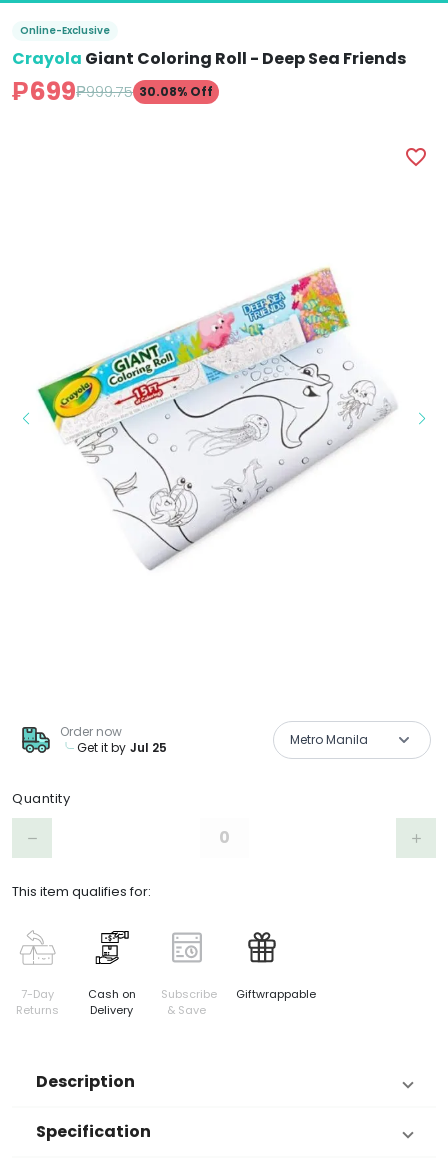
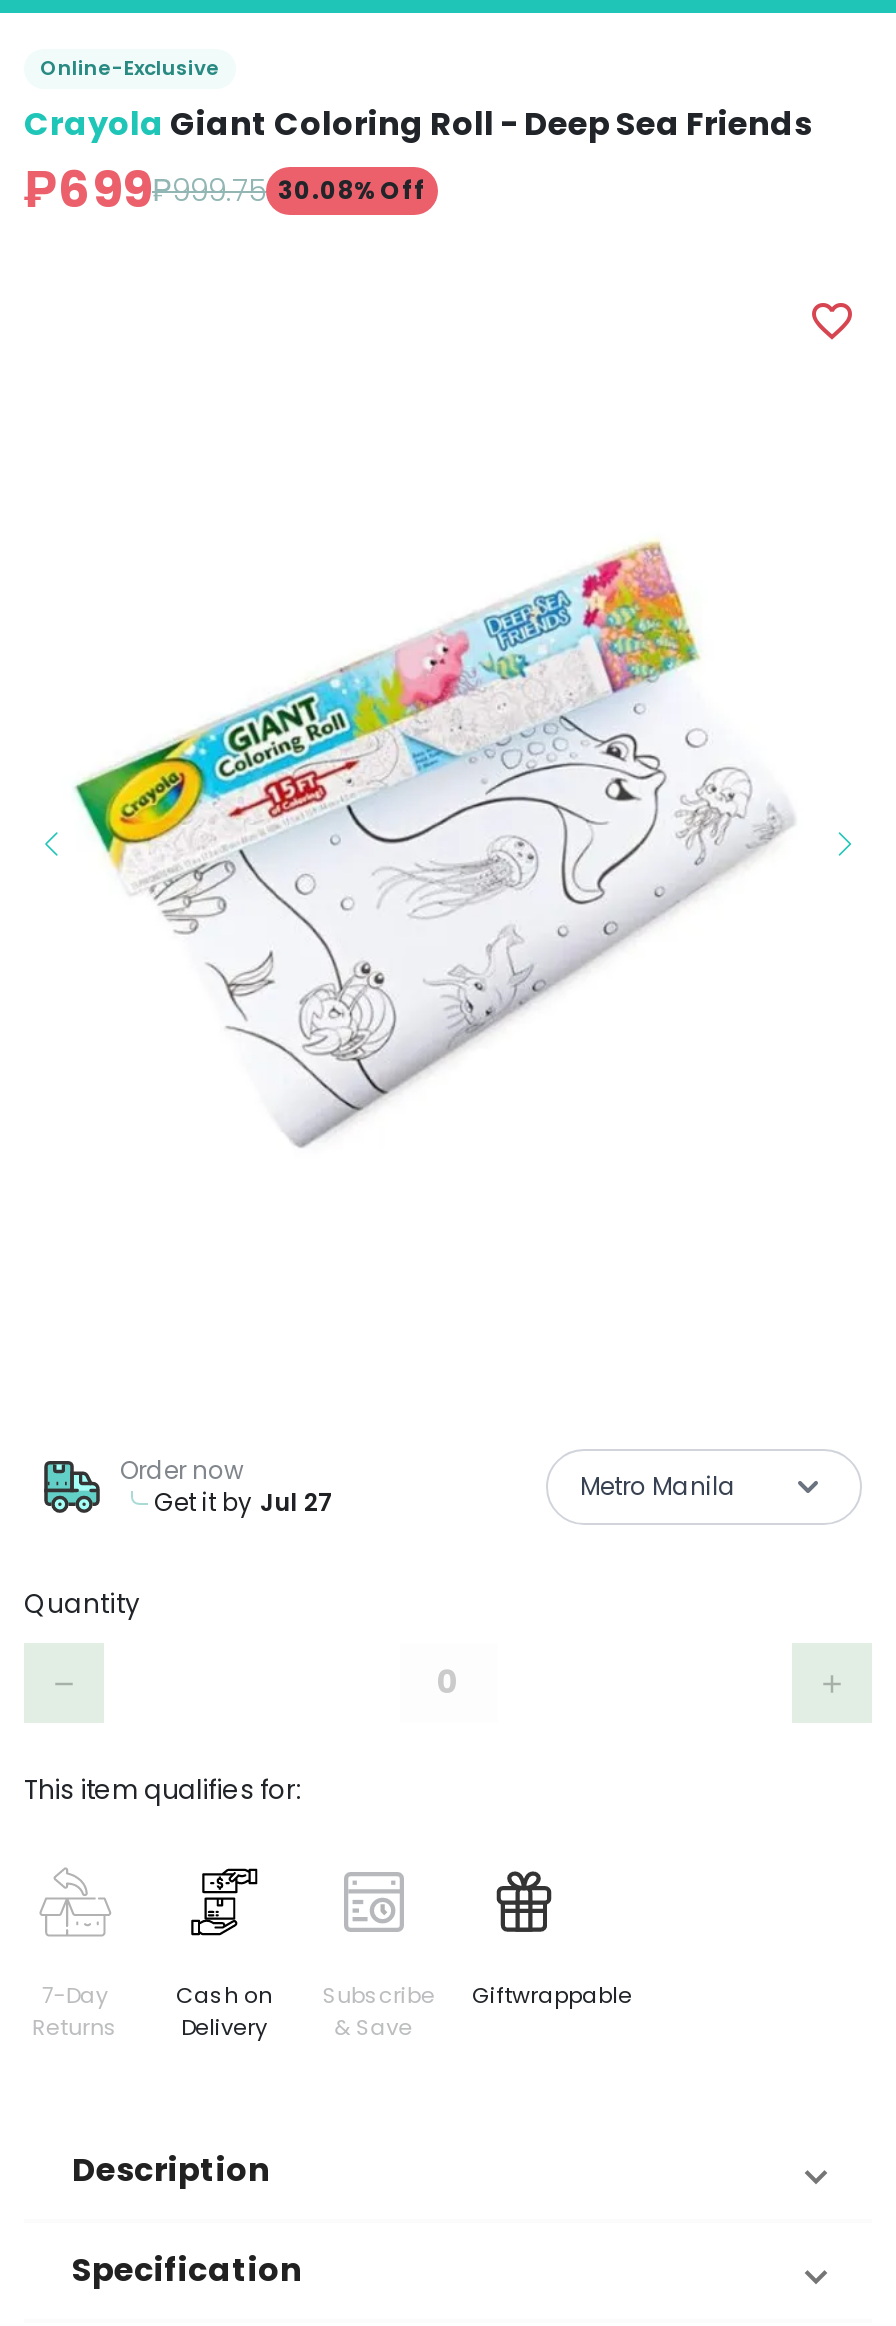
[77,739,167,756] Get it by Jul 25 -> [154,1485,334,1519] Get it by Jul 27

